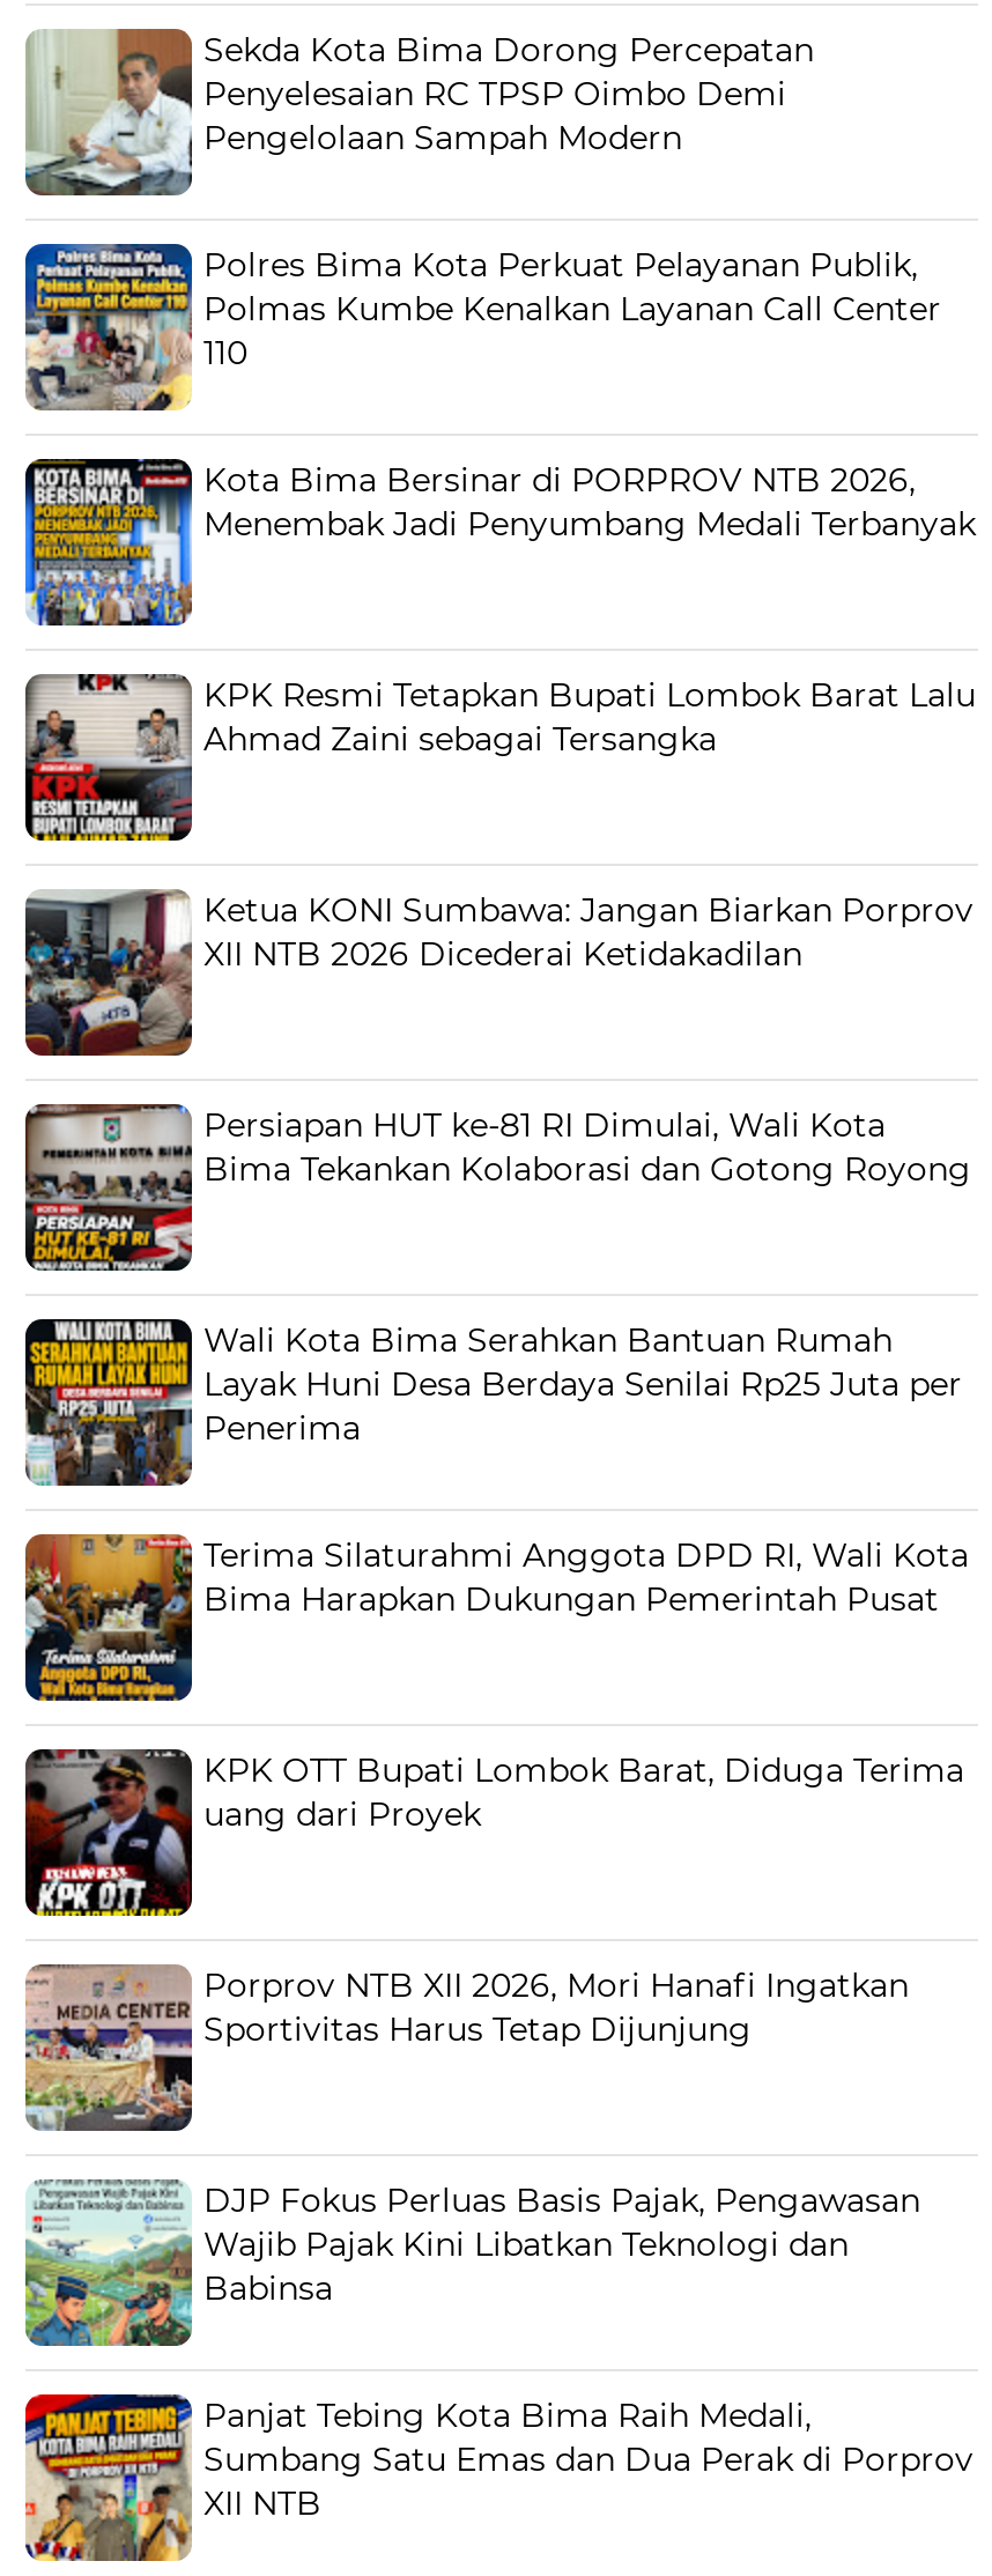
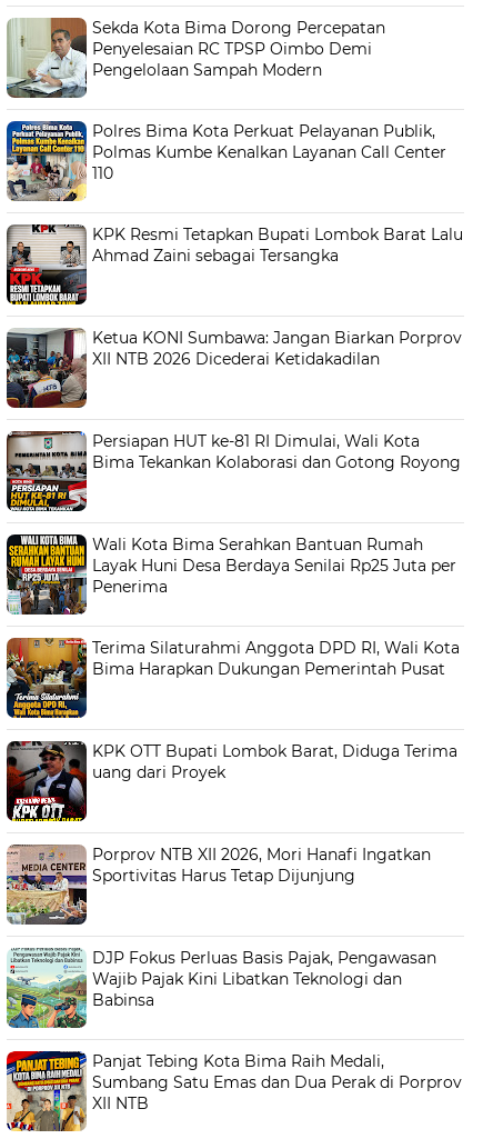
[23,457,976,628] [image] | Kota Bima Bersinar di PORPROV NTB 2026, | Menembak Jadi Penyumbang Medali Terbanyak -> none

